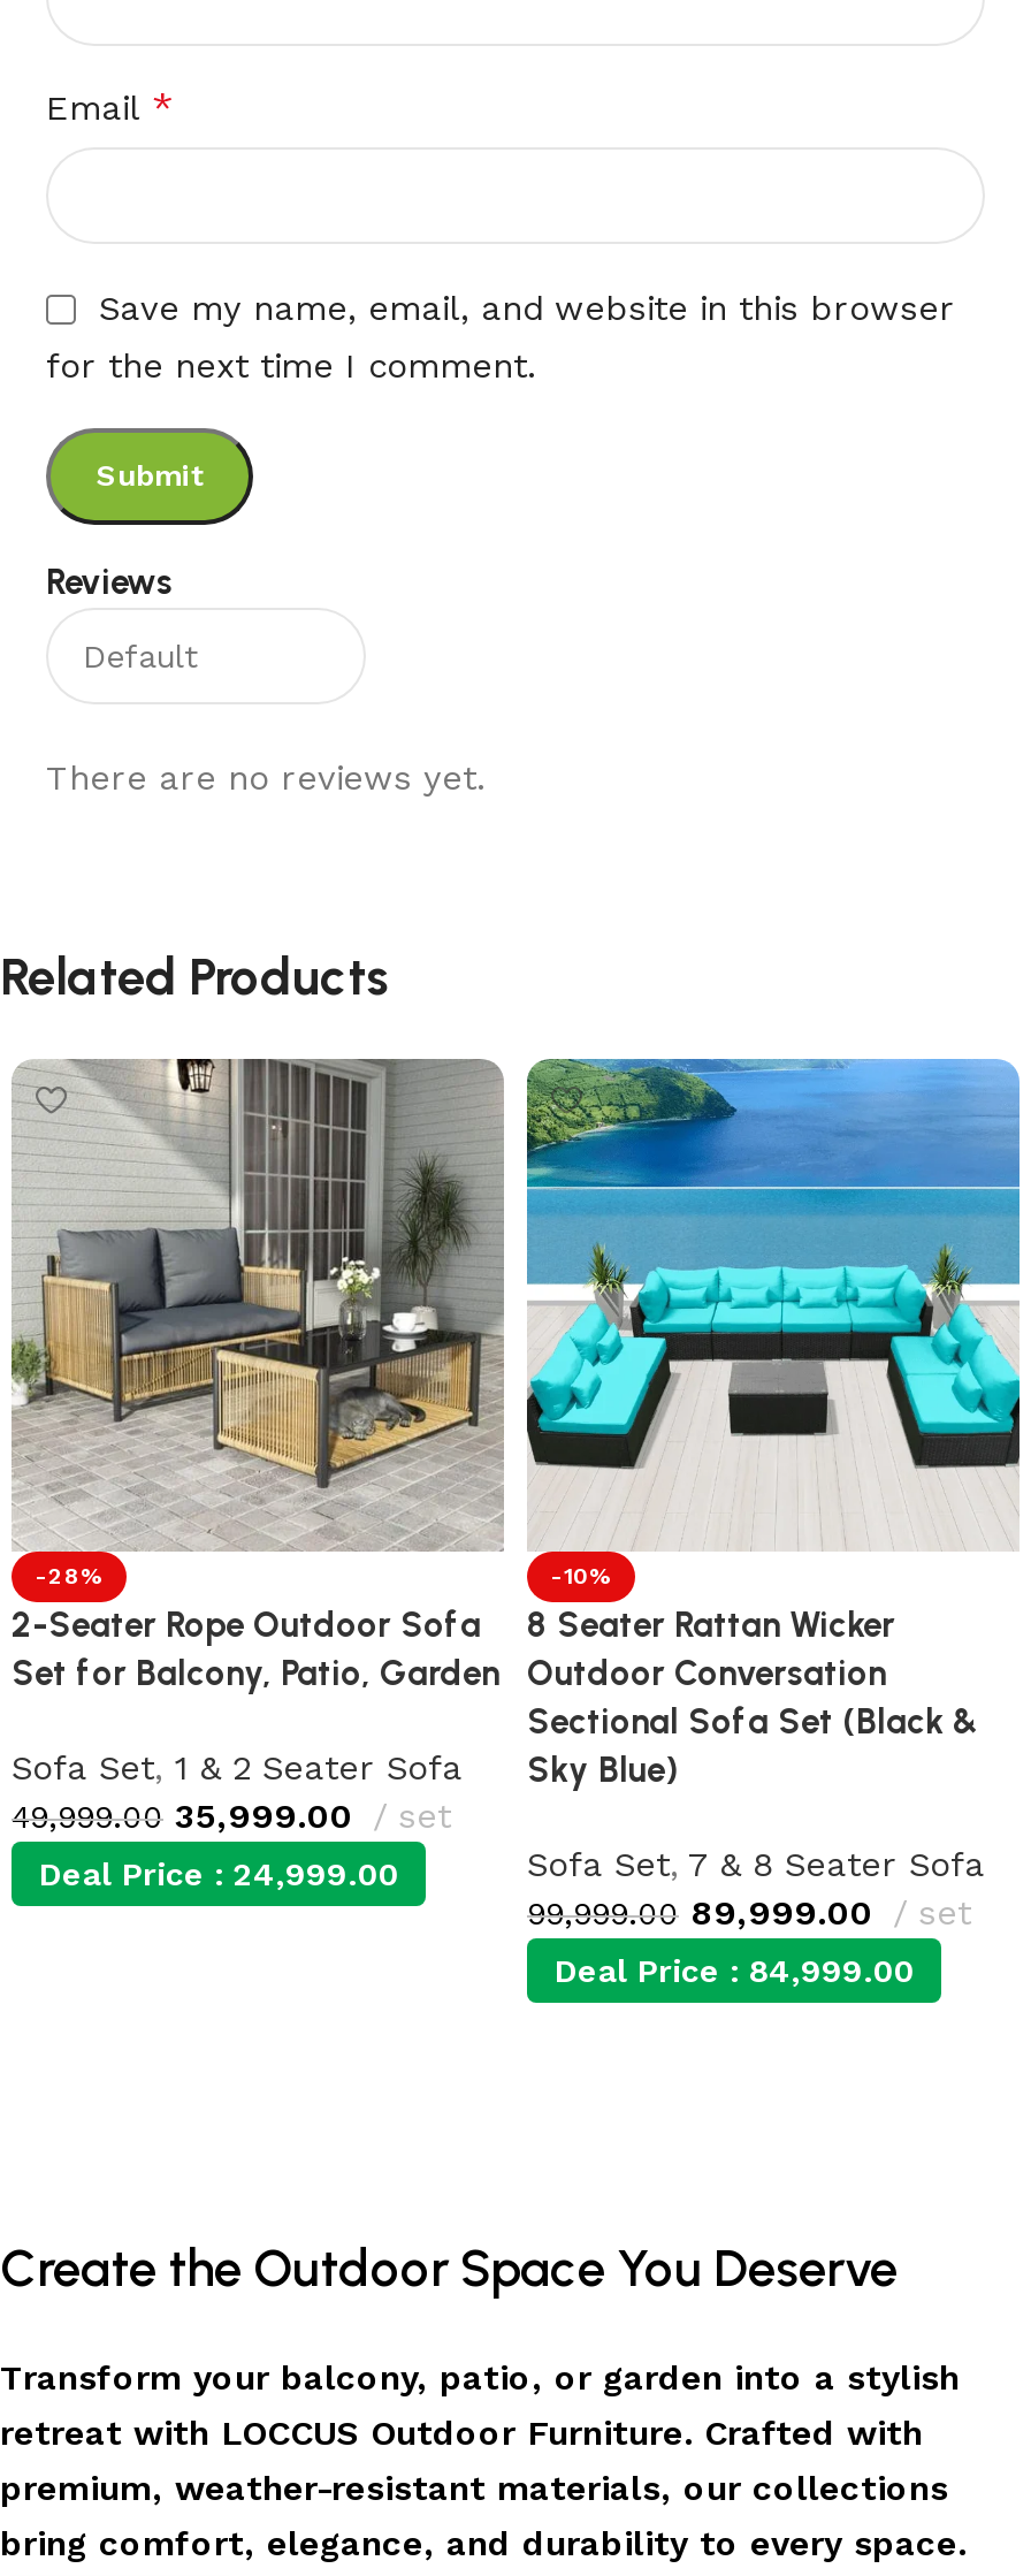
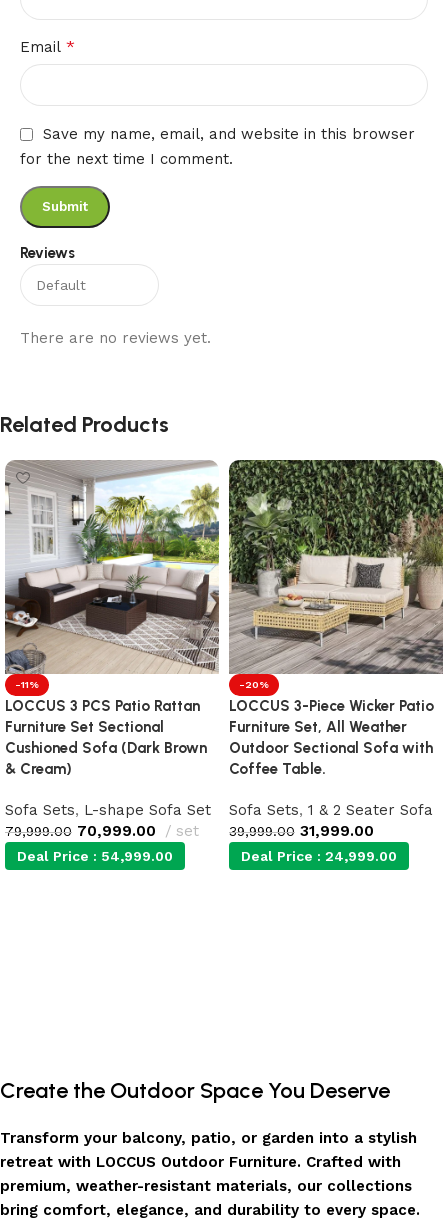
[12,1059,504,1695] [image] | -28% | 2-Seater Rope Outdoor Sofa | Set for Balcony, Patio, Garden -> [5,460,219,778] [image] | -11% | LOCCUS 3 PCS Patio Rattan | Furniture Set Sectional | Cushioned Sofa (Dark Brown | & Cream)
[525,1057,1022,1792] [image] | -10% | 8 Seater Rattan Wicker | Outdoor Conversation | Sectional Sofa Set (Black & | Sky Blue) -> [228,459,444,778] [image] | -20% | LOCCUS 3-Piece Wicker Patio | Furniture Set, All Weather | Outdoor Sectional Sofa with | Coffee Table.
[12,1748,463,1838] Sofa Set, 1 & 2 Seater Sofa | 49,999.00 35,999.00 -> [5,801,211,840] Sofa Sets, L-shape Sofa Set | 79,999.00 70,999.00
[39,1857,398,1893] Deal Price : 24,999.00 -> [17,848,173,864] Deal Price : 54,999.00
[527,1845,985,1990] Sofa Set, 7 & 8 Seater Sofa | 99,999.00 89,999.00 | set | Deal Price : 84,999.00 -> [229,801,433,864] Sofa Sets, 1 & 2 Seater Sofa | 39,999.00 31,999.00 | Deal Price : 24,999.00

